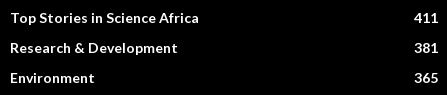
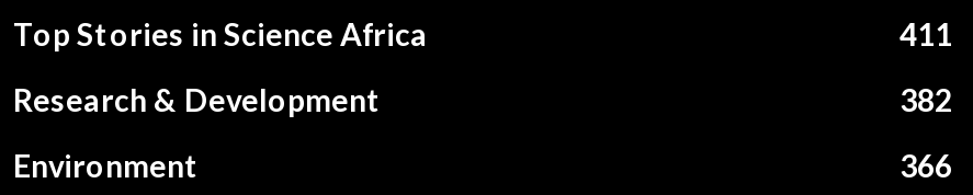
[414,39,438,56] 381 -> [900,80,952,117] 382
[414,69,438,86] 365 -> [900,146,952,183] 366

